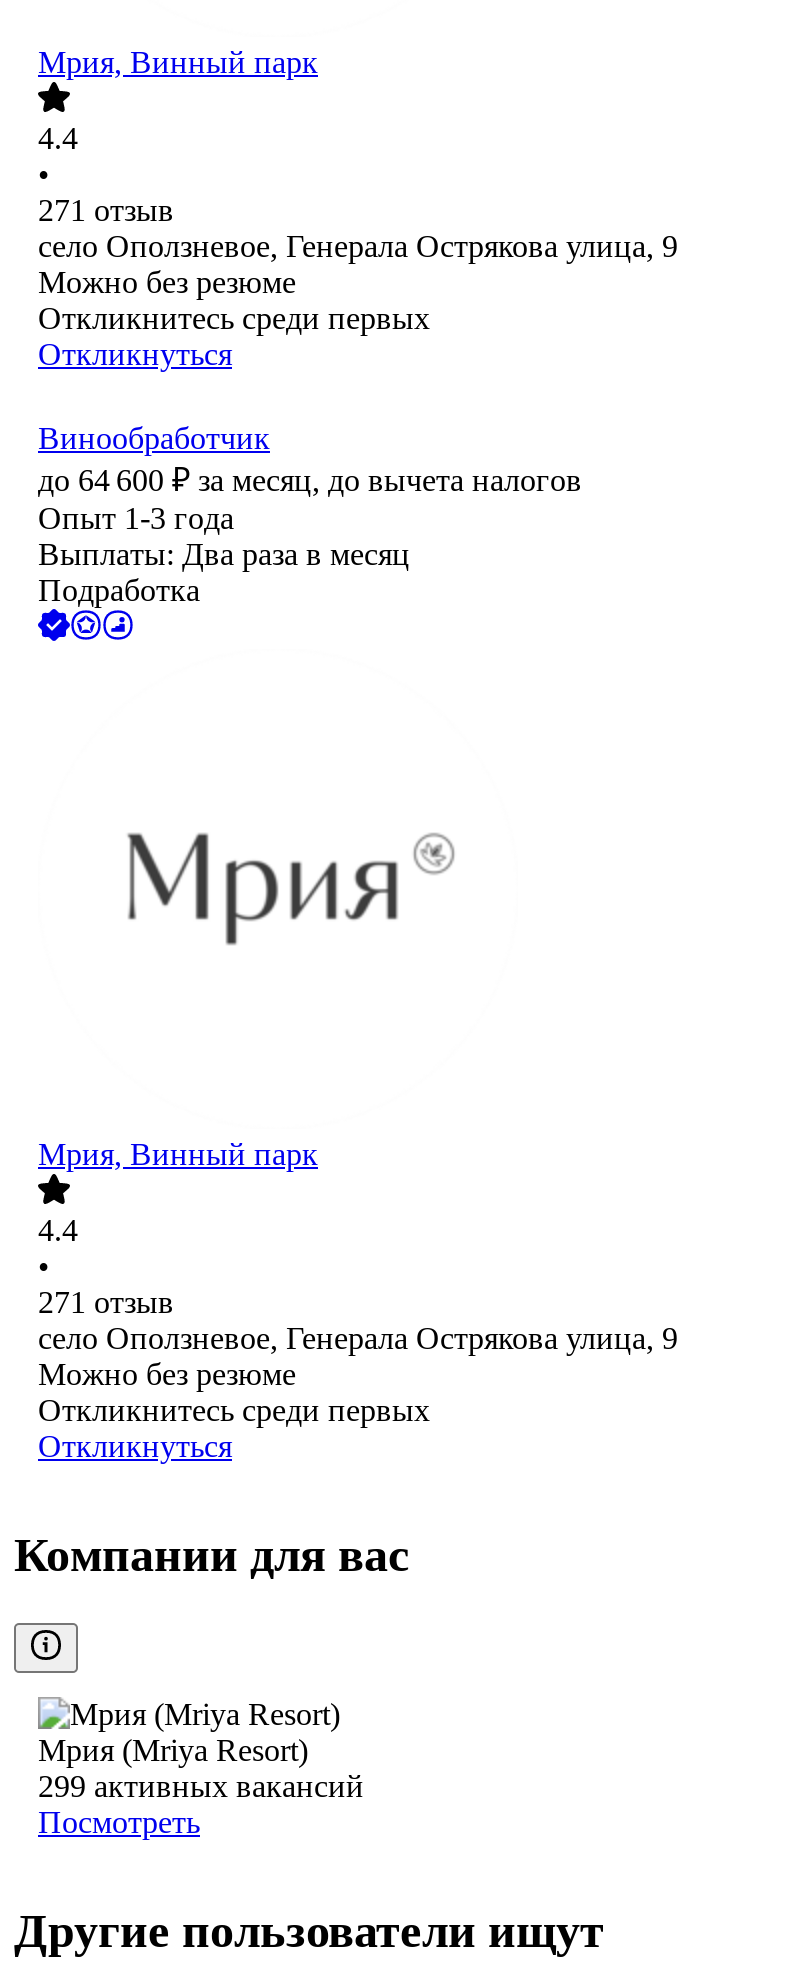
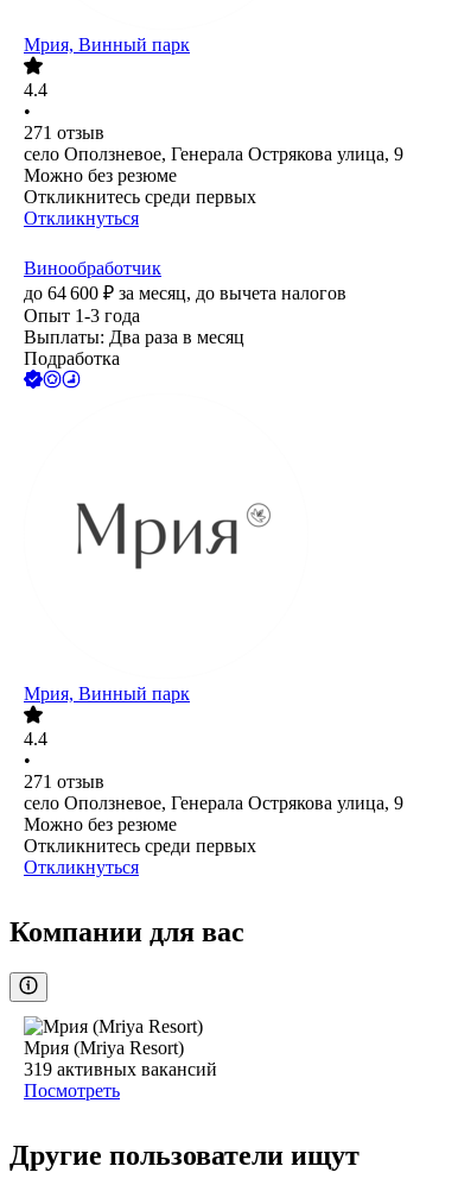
[38,1770,364,1804] 299 активных вакансий -> [24,1059,217,1080] 319 активных вакансий

